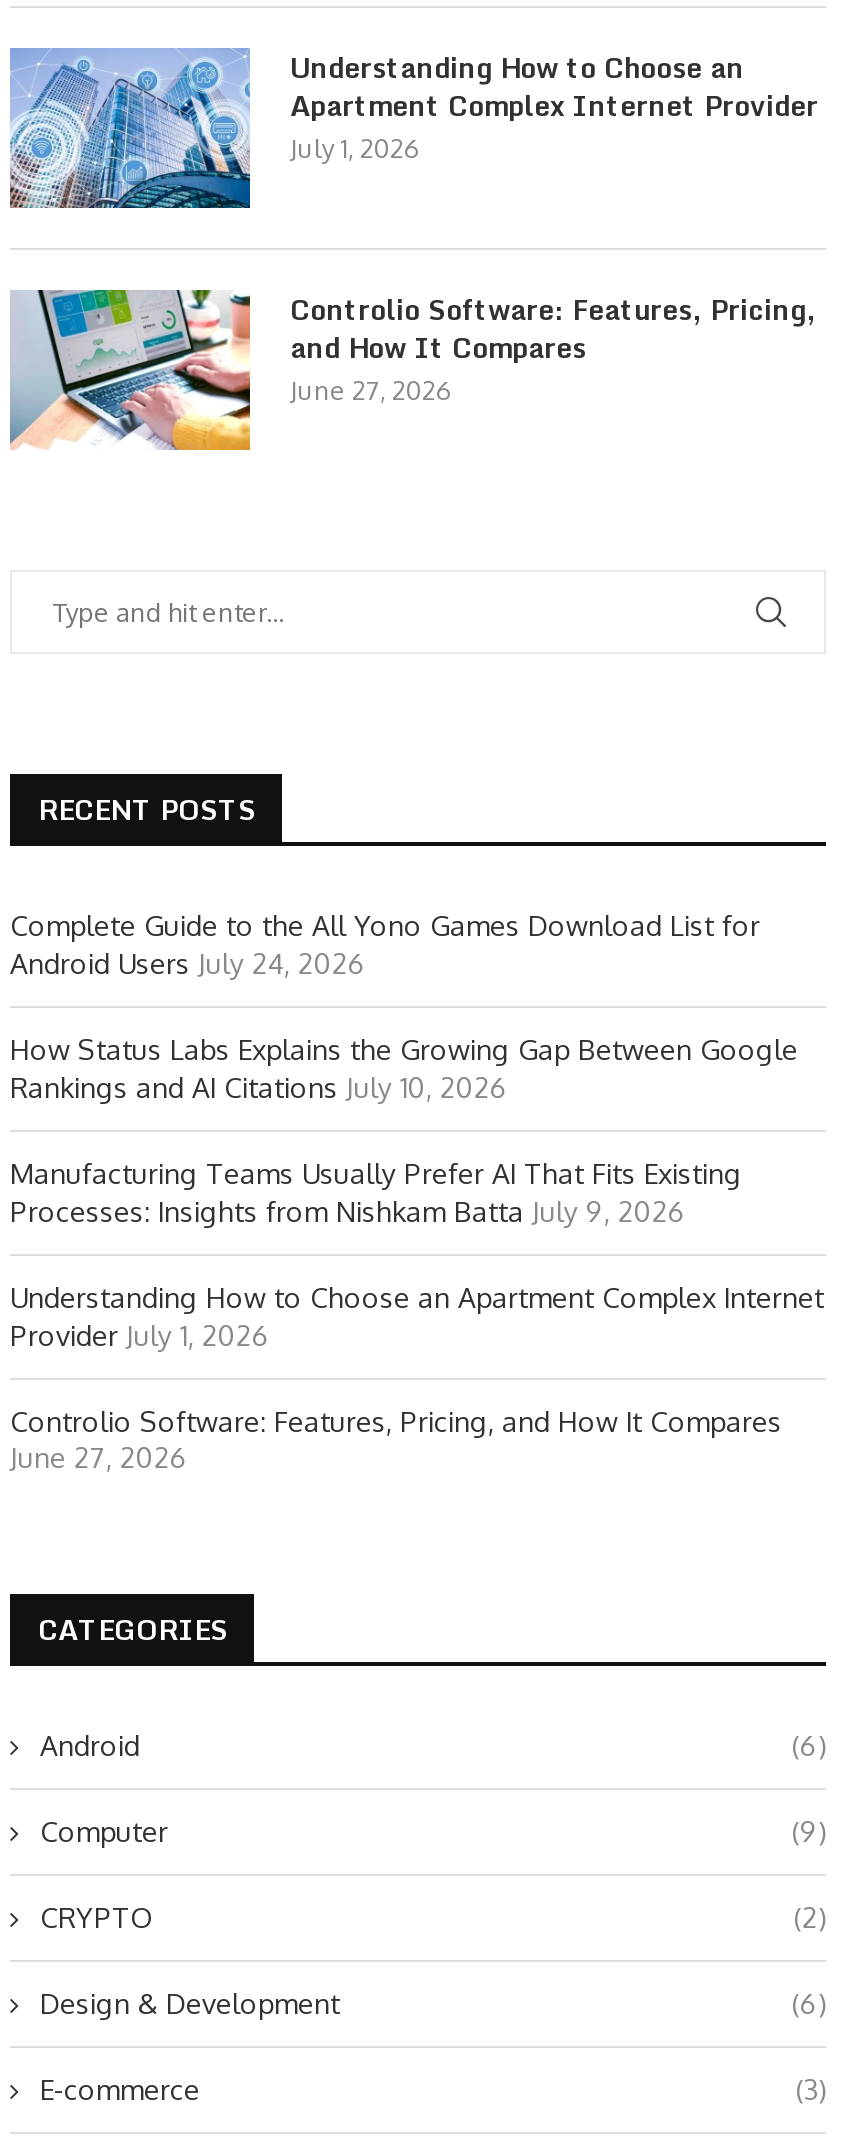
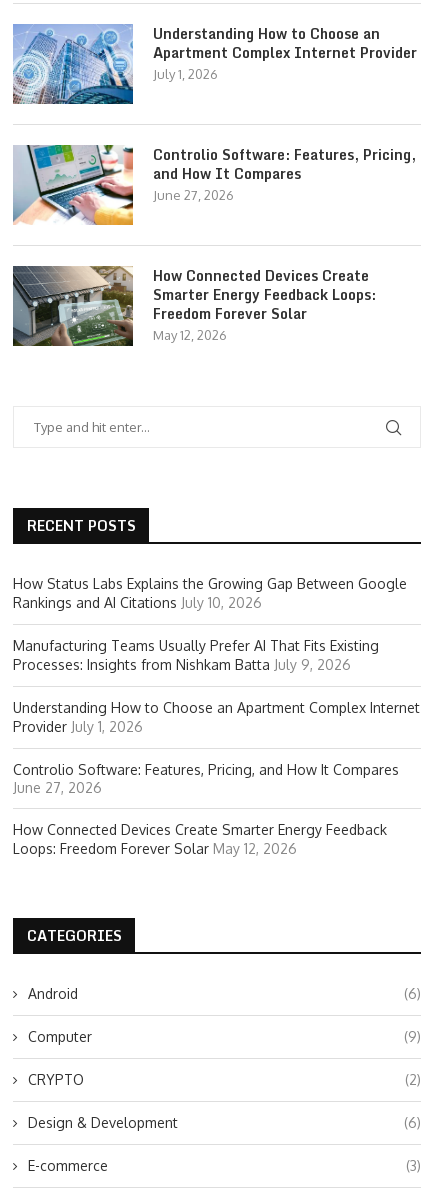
none -> [12,264,376,347] [image] | How Connected Devices Create | Smarter Energy Feedback Loops: | Freedom Forever Solar | May 12, 2026
[10,908,760,980] Complete Guide to the All Yono Games Download List for | Android Users July 24, 2026 -> none
none -> [13,821,387,857] How Connected Devices Create Smarter Energy Feedback | Loops: Freedom Forever Solar May 12, 2026

